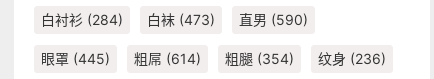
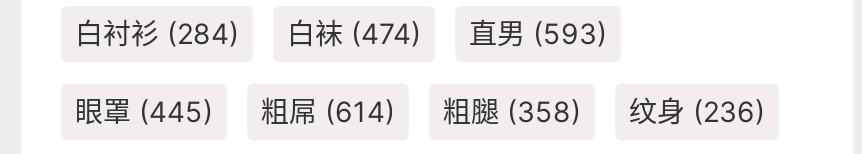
[147,11,215,28] 白袜(473) -> [287,15,421,49] 白袜(474)
[239,11,308,28] 直男(590) -> [469,15,607,49] 直男(593)
[41,50,386,67] 眼罩(445) 粗屌(614) 粗腿(354) 纹身(236) -> [75,93,765,127] 眼罩(445) 粗屌(614) 粗腿(358) 纹身(236)

